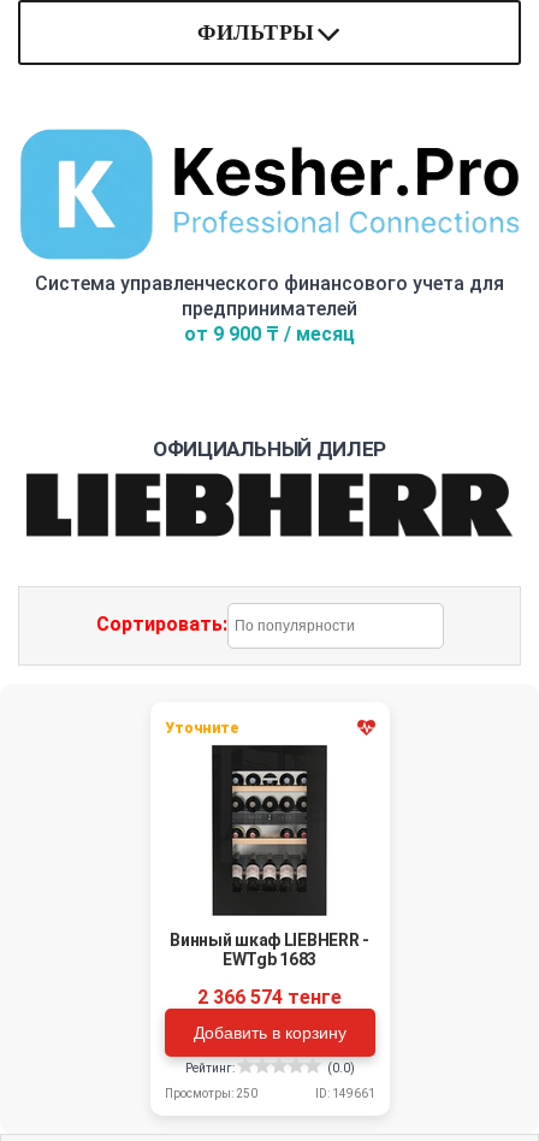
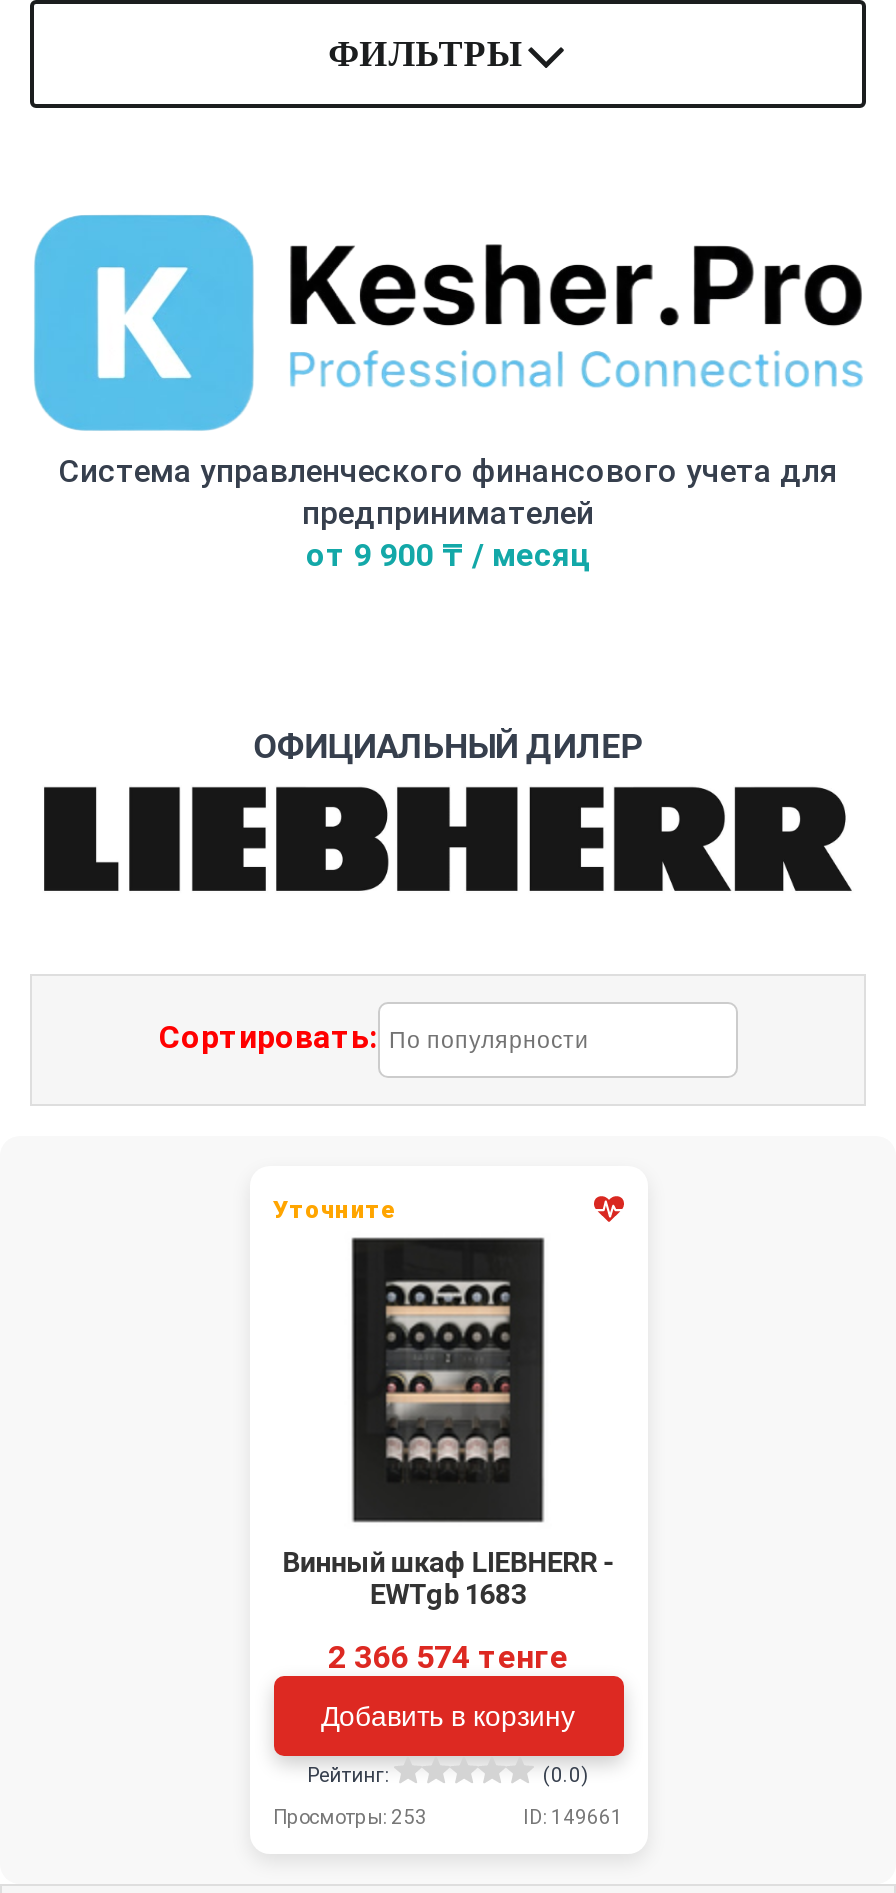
[164,1087,257,1100] Просмотры: 250 -> [273,1806,427,1828] Просмотры: 253

